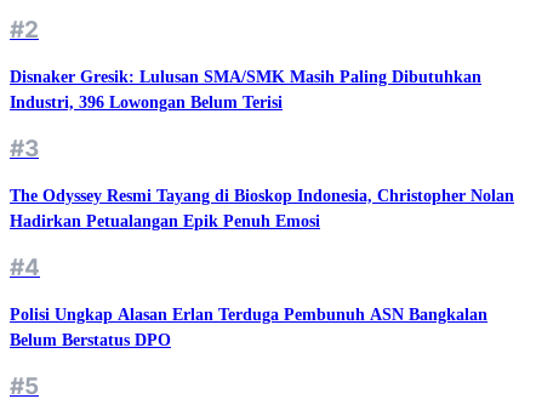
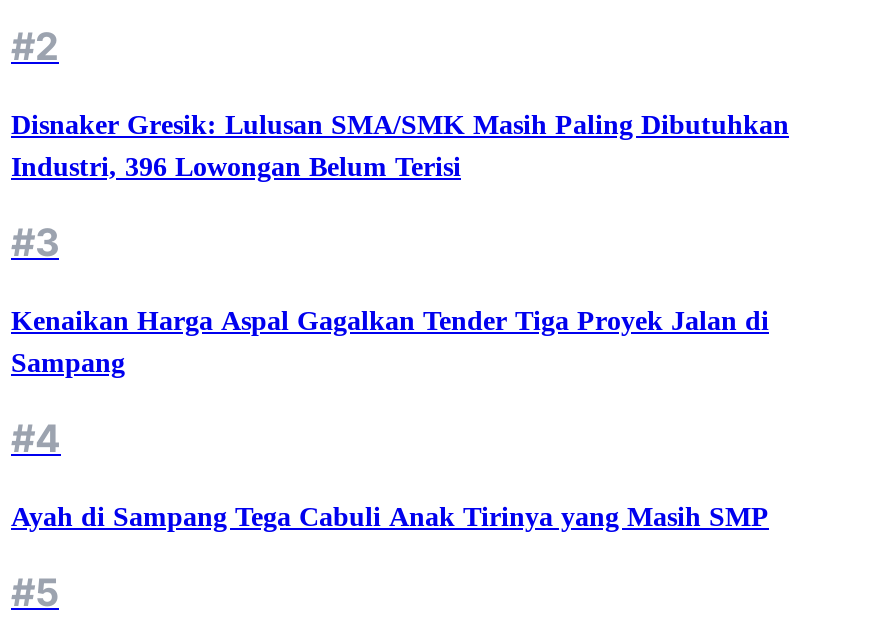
[10,187,514,230] The Odyssey Resmi Tayang di Bioskop Indonesia, Christopher Nolan | Hadirkan Petualangan Epik Penuh Emosi -> [11,306,769,378] Kenaikan Harga Aspal Gagalkan Tender Tiga Proyek Jalan di | Sampang
[10,306,487,349] Polisi Ungkap Alasan Erlan Terduga Pembunuh ASN Bangkalan | Belum Berstatus DPO -> [11,502,769,532] Ayah di Sampang Tega Cabuli Anak Tirinya yang Masih SMP

